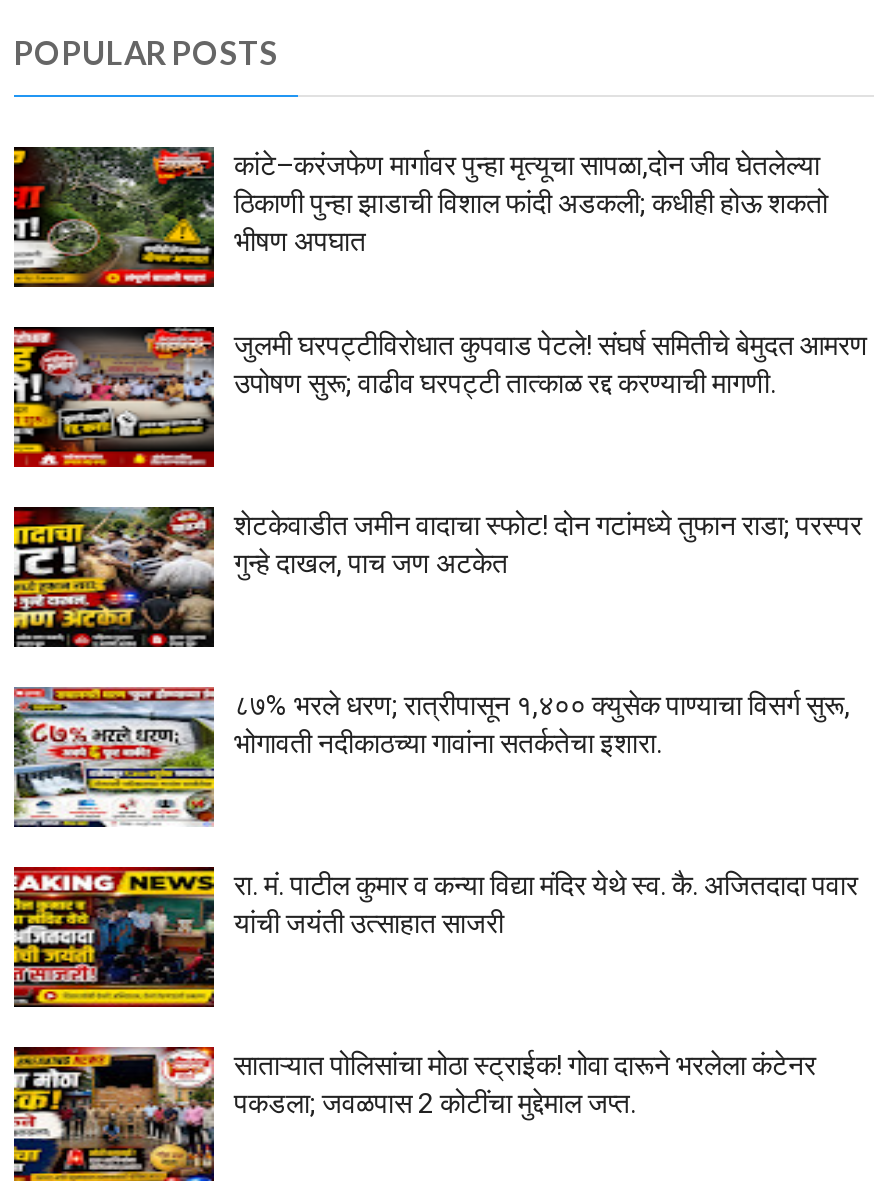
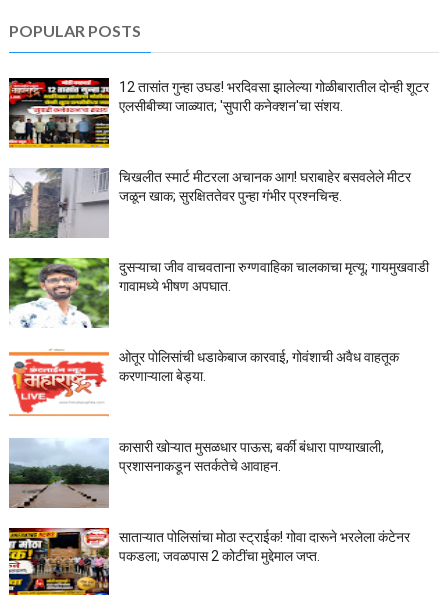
[12,145,828,289] [image] | कांटे–करंजफेण मार्गावर पुन्हा मृत्यूचा सापळा,दोन जीव घेतलेल्या | ठिकाणी पुन्हा झाडाची विशाल फांदी अडकली; कधीही होऊ शकतो | भीषण अपघात -> [8,78,429,149] [image] | 12 तासांत गुन्हा उघड! भरदिवसा झालेल्या गोळीबारातील दोन्ही शूटर | एलसीबीच्या जाळ्यात; 'सुपारी कनेक्शन'चा संशय.
[12,325,868,469] [image] | जुलमी घरपट्टीविरोधात कुपवाड पेटले! संघर्ष समितीचे बेमुदत आमरण | उपोषण सुरू; वाढीव घरपट्टी तात्काळ रद्द करण्याची मागणी. -> [8,167,411,239] [image] | चिखलीत स्मार्ट मीटरला अचानक आग! घराबाहेर बसवलेले मीटर | जळून खाक; सुरक्षिततेवर पुन्हा गंभीर प्रश्नचिन्ह.
[12,505,862,649] [image] | शेटकेवाडीत जमीन वादाचा स्फोट! दोन गटांमध्ये तुफान राडा; परस्पर | गुन्हे दाखल, पाच जण अटकेत -> [8,257,429,328] [image] | दुसऱ्याचा जीव वाचवताना रुग्णवाहिका चालकाचा मृत्यू; गायमुखवाडी | गावामध्ये भीषण अपघात.
[12,685,850,829] [image] | ८७% भरले धरण; रात्रीपासून १,४०० क्युसेक पाण्याचा विसर्ग सुरू, | भोगावती नदीकाठच्या गावांना सतर्कतेचा इशारा. -> [9,348,399,418] [image] | ओतूर पोलिसांची धडाकेबाज कारवाई, गोवंशाची अवैध वाहतूक | करणाऱ्याला बेड्या.
[12,865,858,1009] [image] | रा. मं. पाटील कुमार व कन्या विद्या मंदिर येथे स्व. कै. अजितदादा पवार | यांची जयंती उत्साहात साजरी -> [8,438,384,509] [image] | कासारी खोऱ्यात मुसळधार पाऊस; बर्की बंधारा पाण्याखाली, | प्रशासनाकडून सतर्कतेचे आवाहन.

